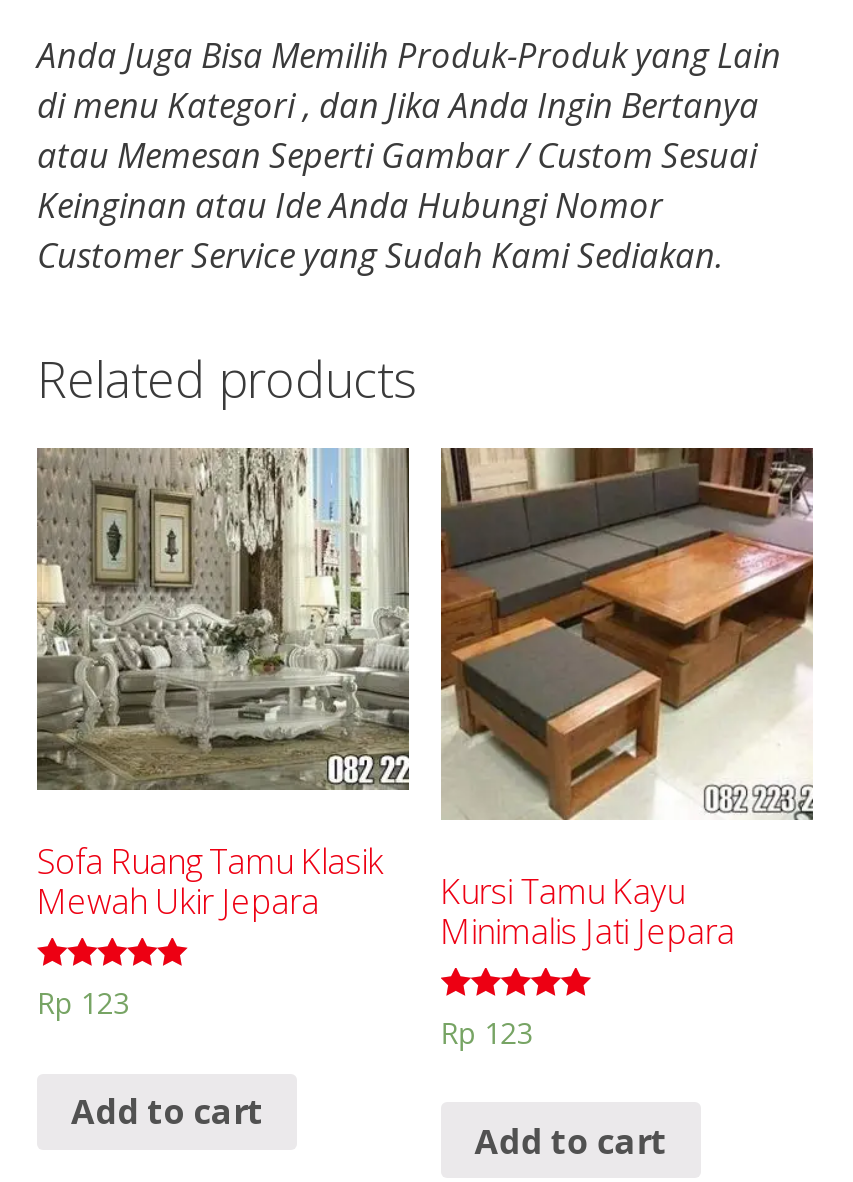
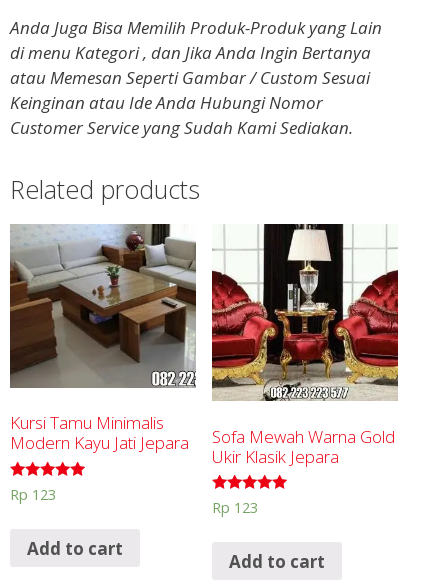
[35,446,411,924] [image] | Sofa Ruang Tamu Klasik | Mewah Ukir Jepara -> [9,223,196,454] [image] | Kursi Tamu Minimalis | Modern Kayu Jati Jepara
[439,446,815,954] [image] | Kursi Tamu Kayu | Minimalis Jati Jepara -> [211,223,399,467] [image] | Sofa Mewah Warna Gold | Ukir Klasik Jepara

